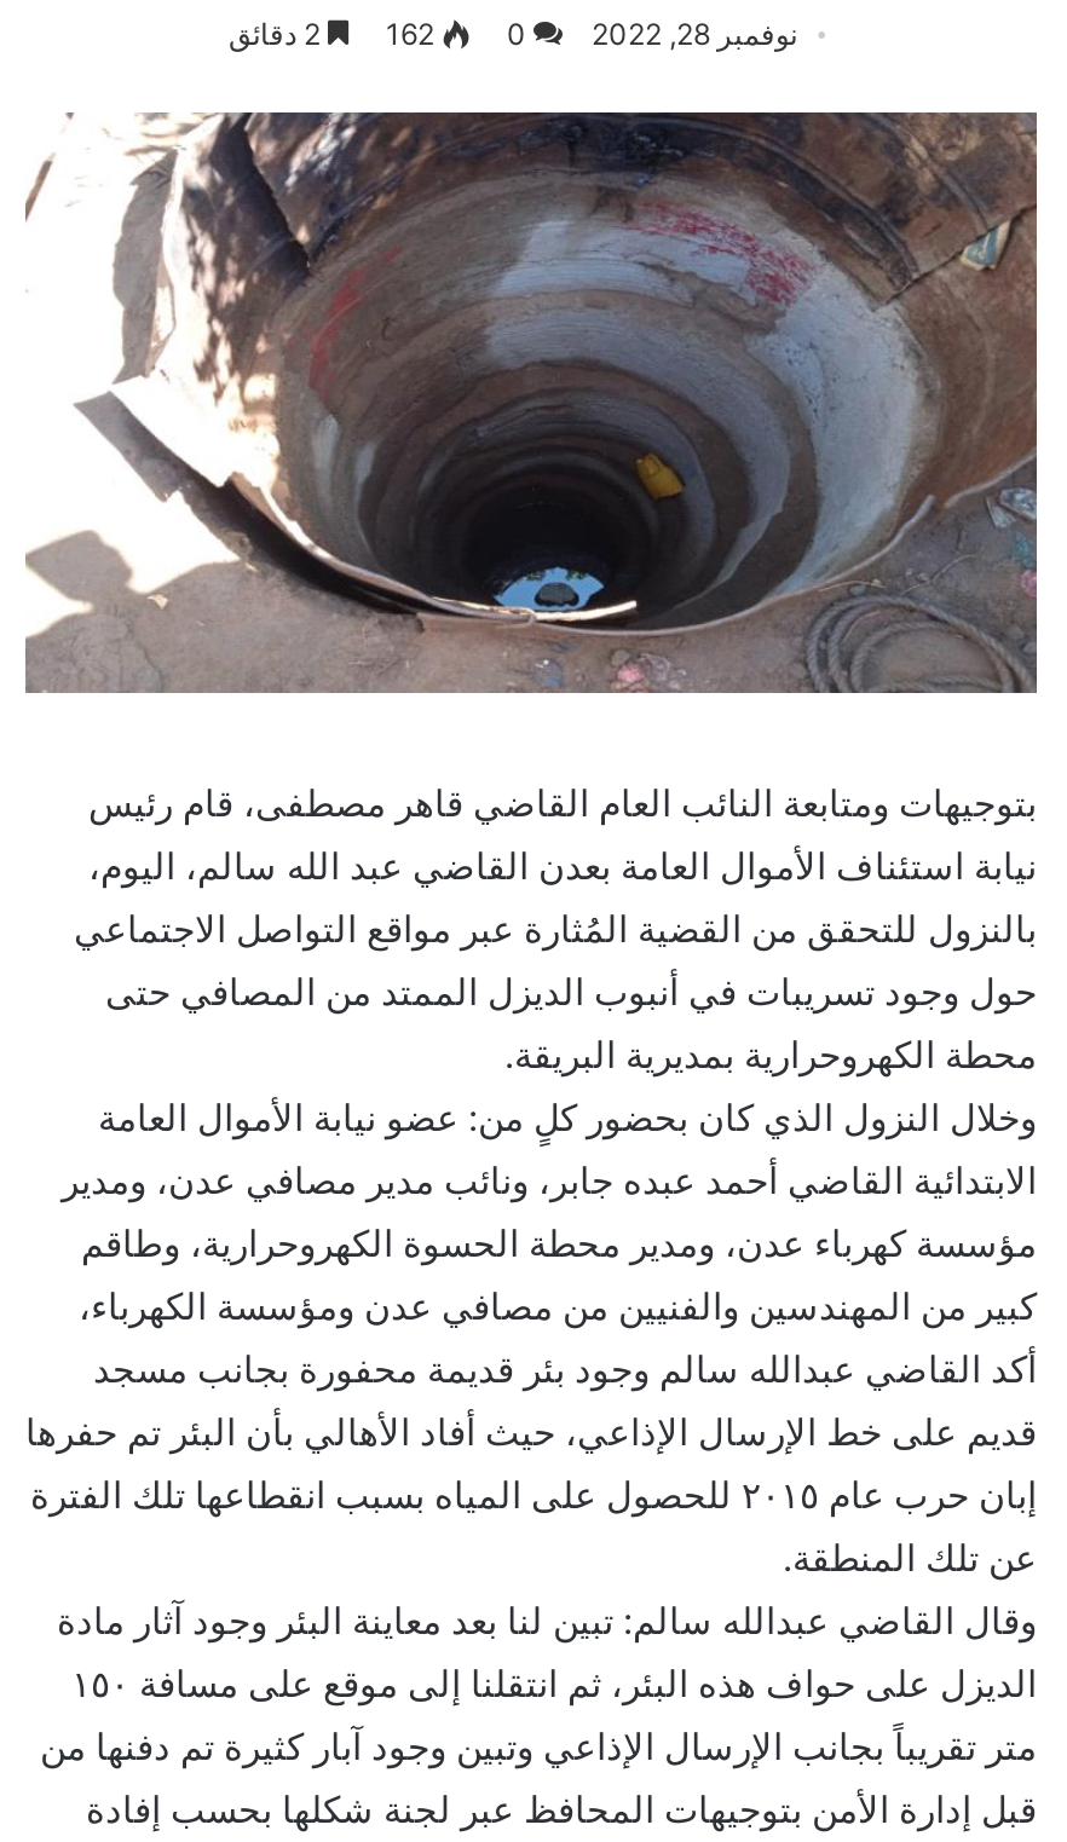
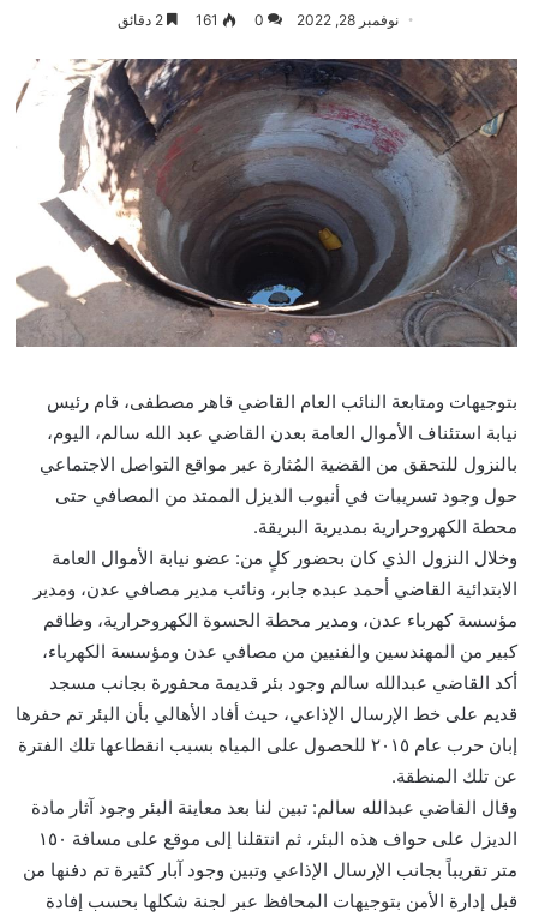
[386,16,434,52] 162 -> [195,11,218,29] 161

